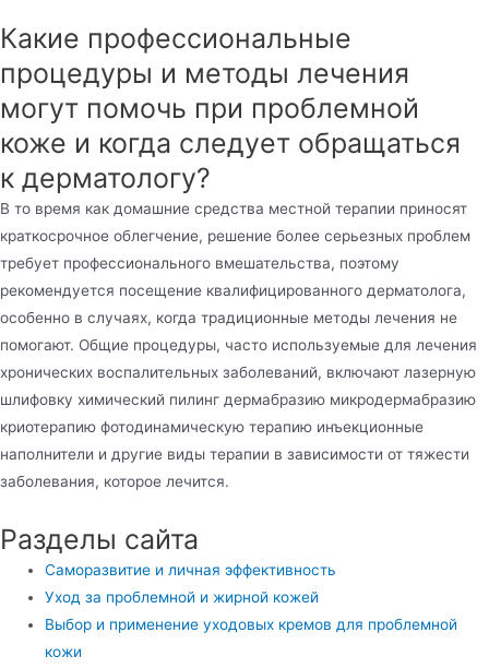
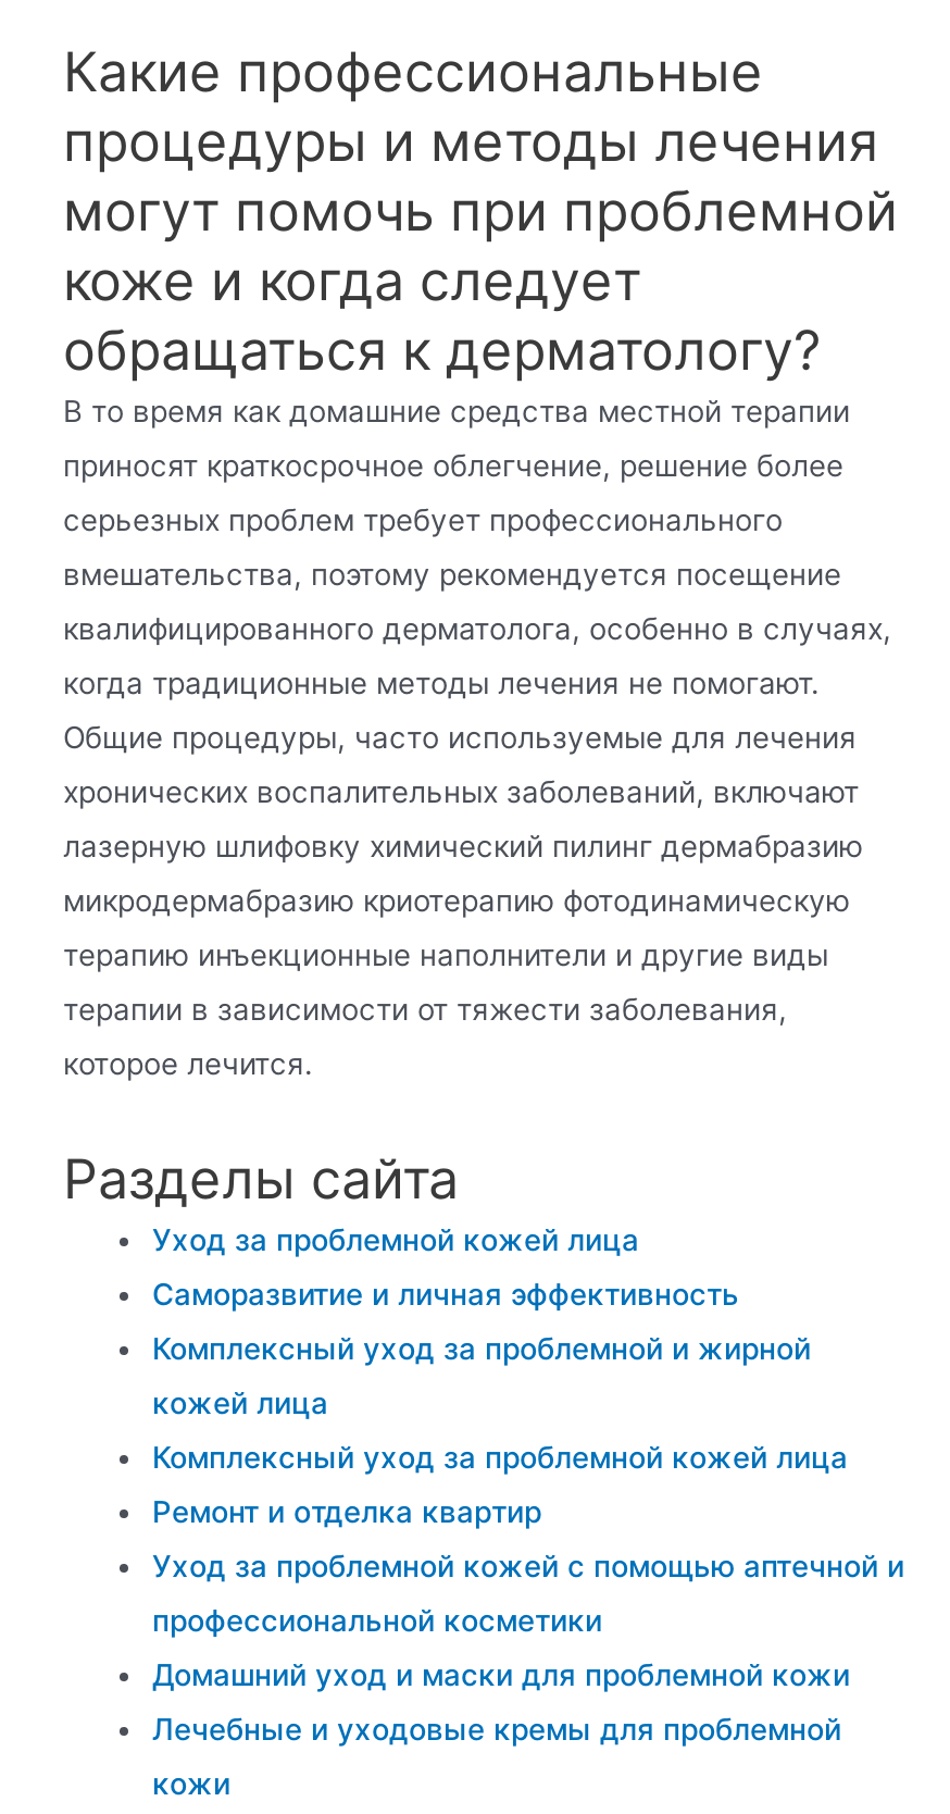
none -> [152,1222,639,1257] Уход за проблемной кожей лица
[45,588,457,633] Уход за проблемной и жирной кожей | Выбор и применение уходовых кремов для проблемной -> [152,1331,904,1747] Комплексный уход за проблемной и жирной | кожей лица | Комплексный уход за проблемной кожей лица | Ремонт и отделка квартир | Уход за проблемной кожей с помощью аптечной и | профессиональной косметики | Домашний уход и маски для проблемной кожи | Лечебные и уходовые кремы для проблемной

